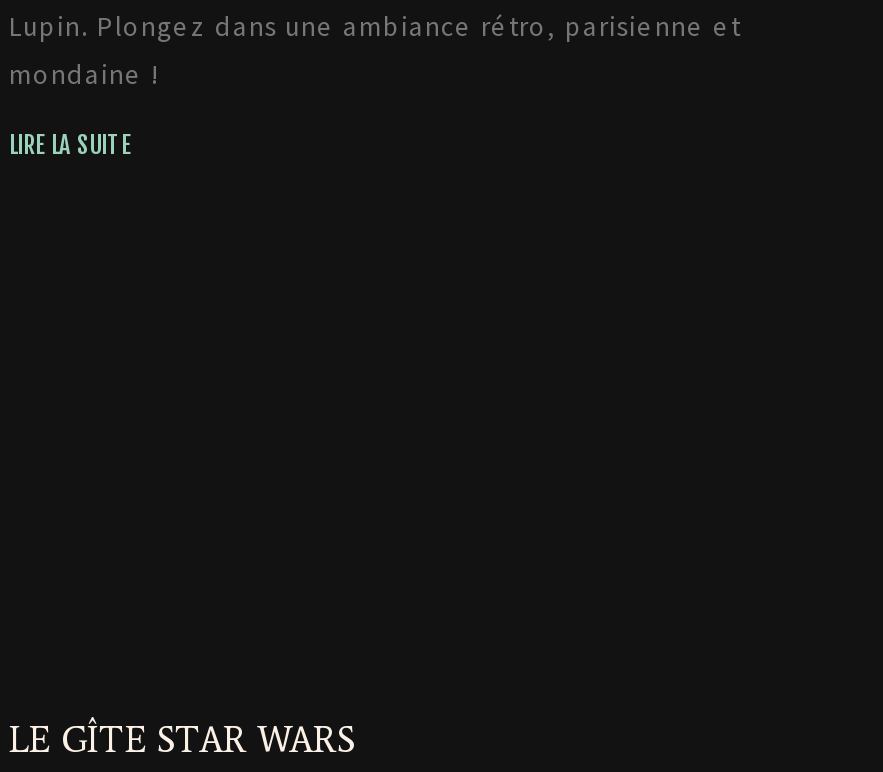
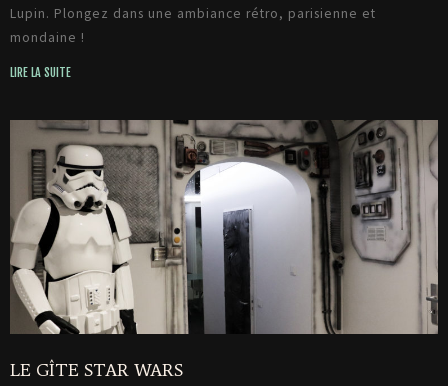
none -> [9,119,439,335] [image]

